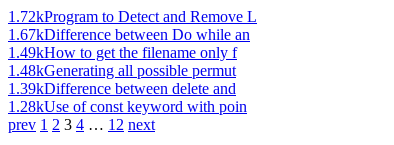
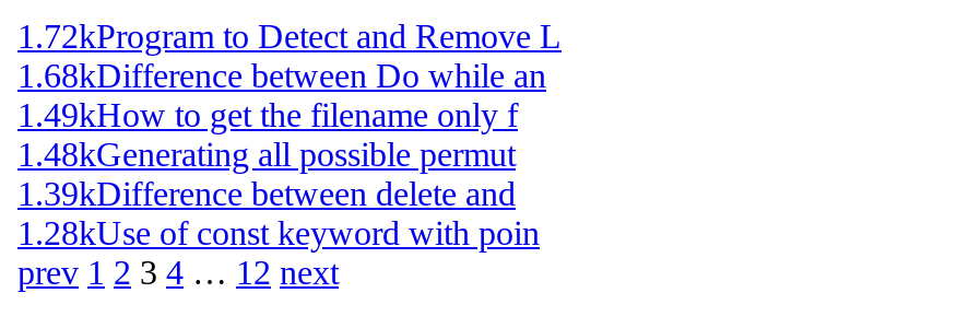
[8,26,250,43] 1.67kDifference between Do while an -> [17,57,546,94] 1.68kDifference between Do while an

